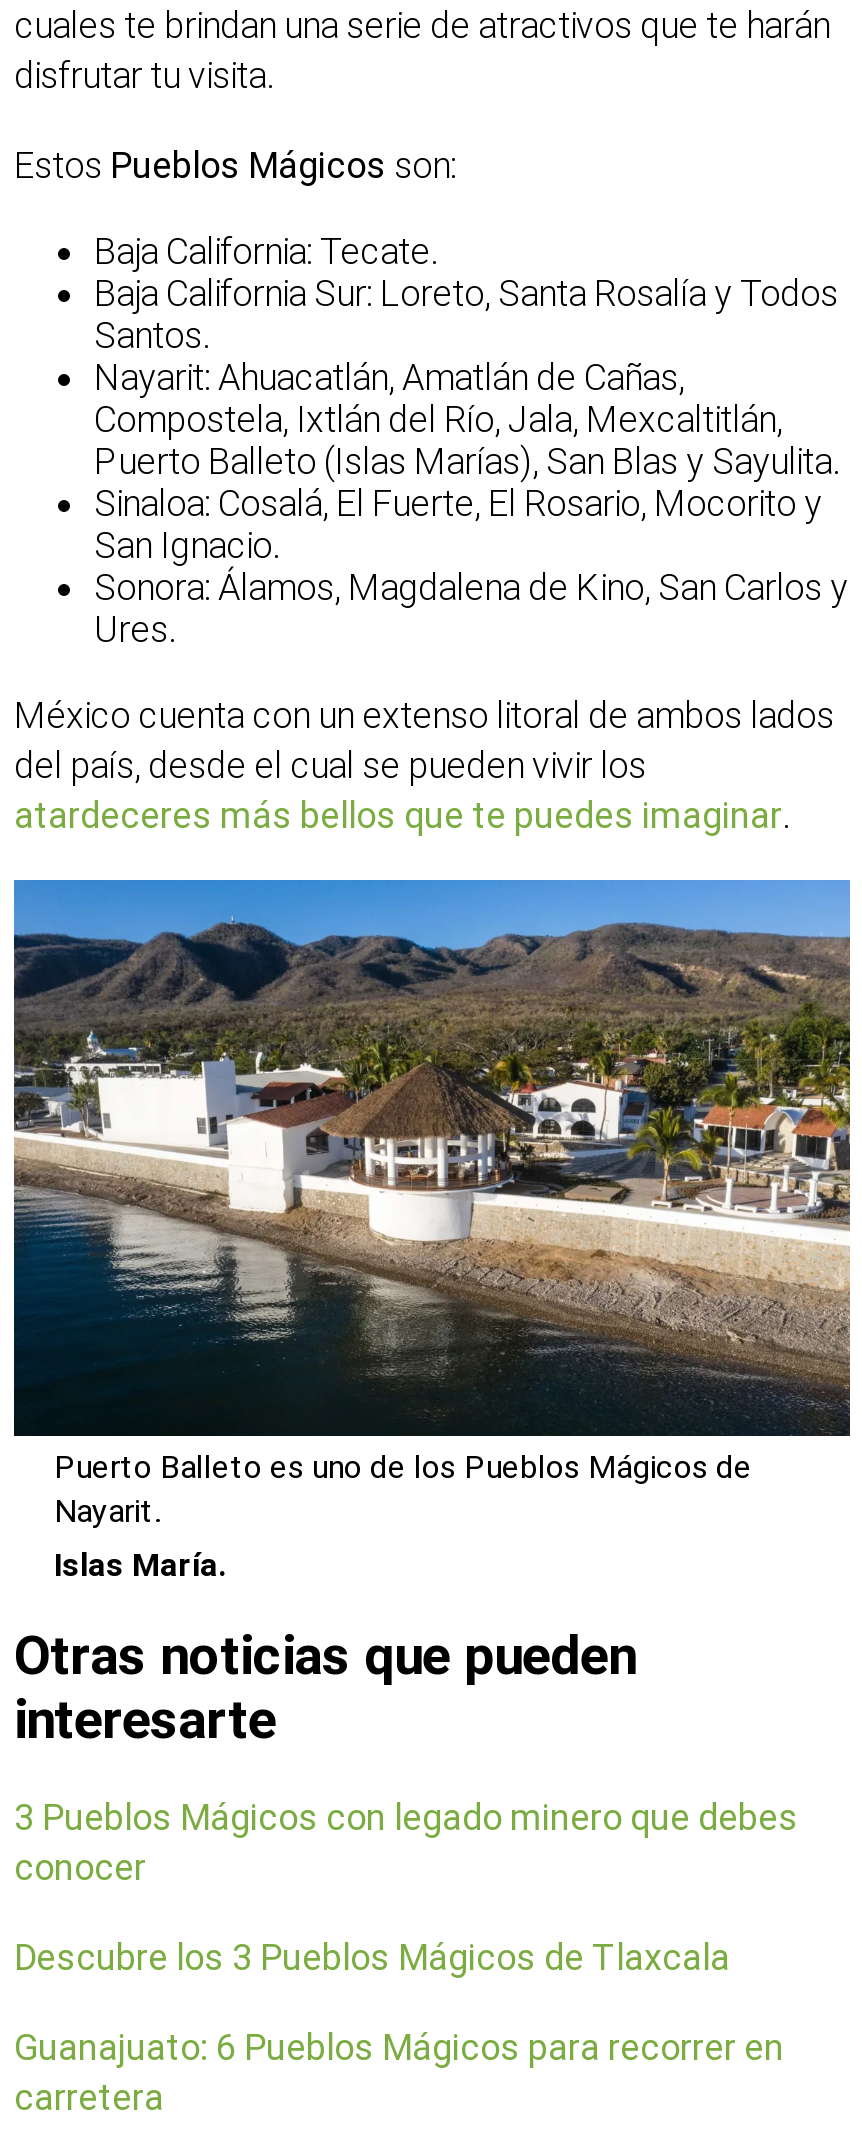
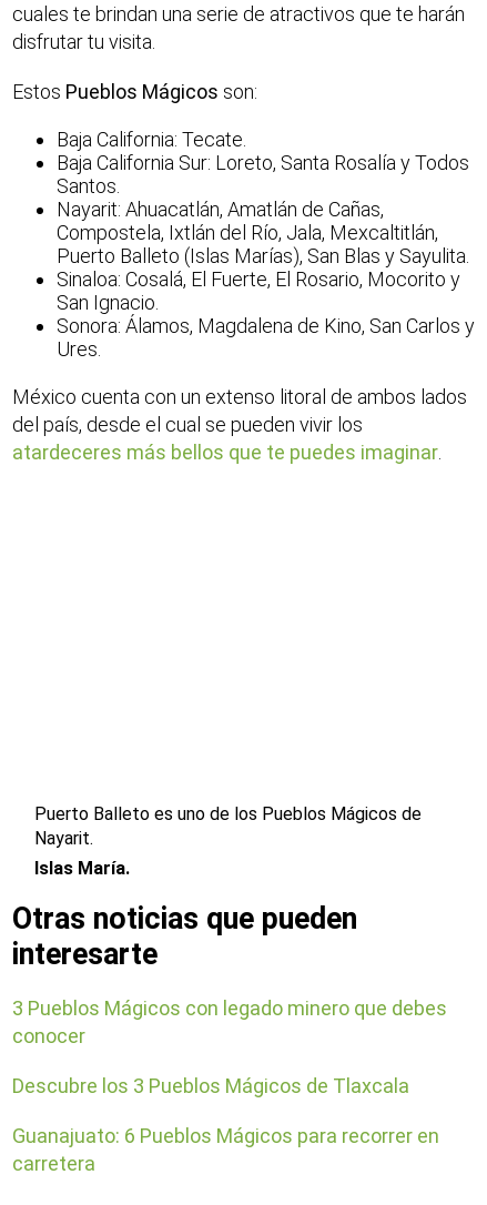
[12,878,852,1438] [image] -> none

